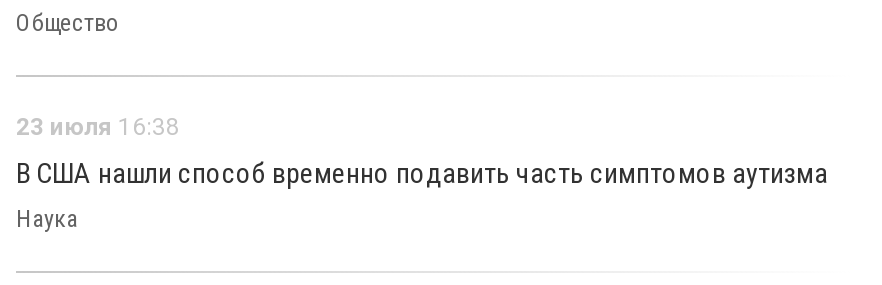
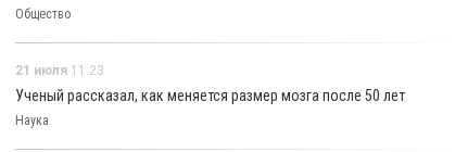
[16,113,180,141] 23 июля 16:38 -> [15,63,104,78] 21 июля 11:23
[16,157,828,189] В США нашли способ временно подавить часть симптомов аутизма -> [15,87,405,104] Ученый рассказал, как меняется размер мозга после 50 лет

